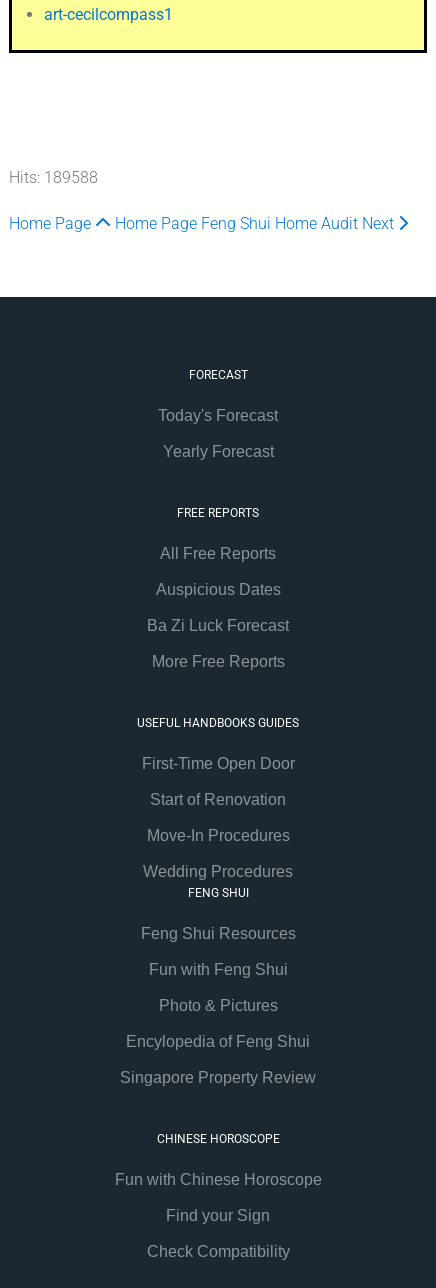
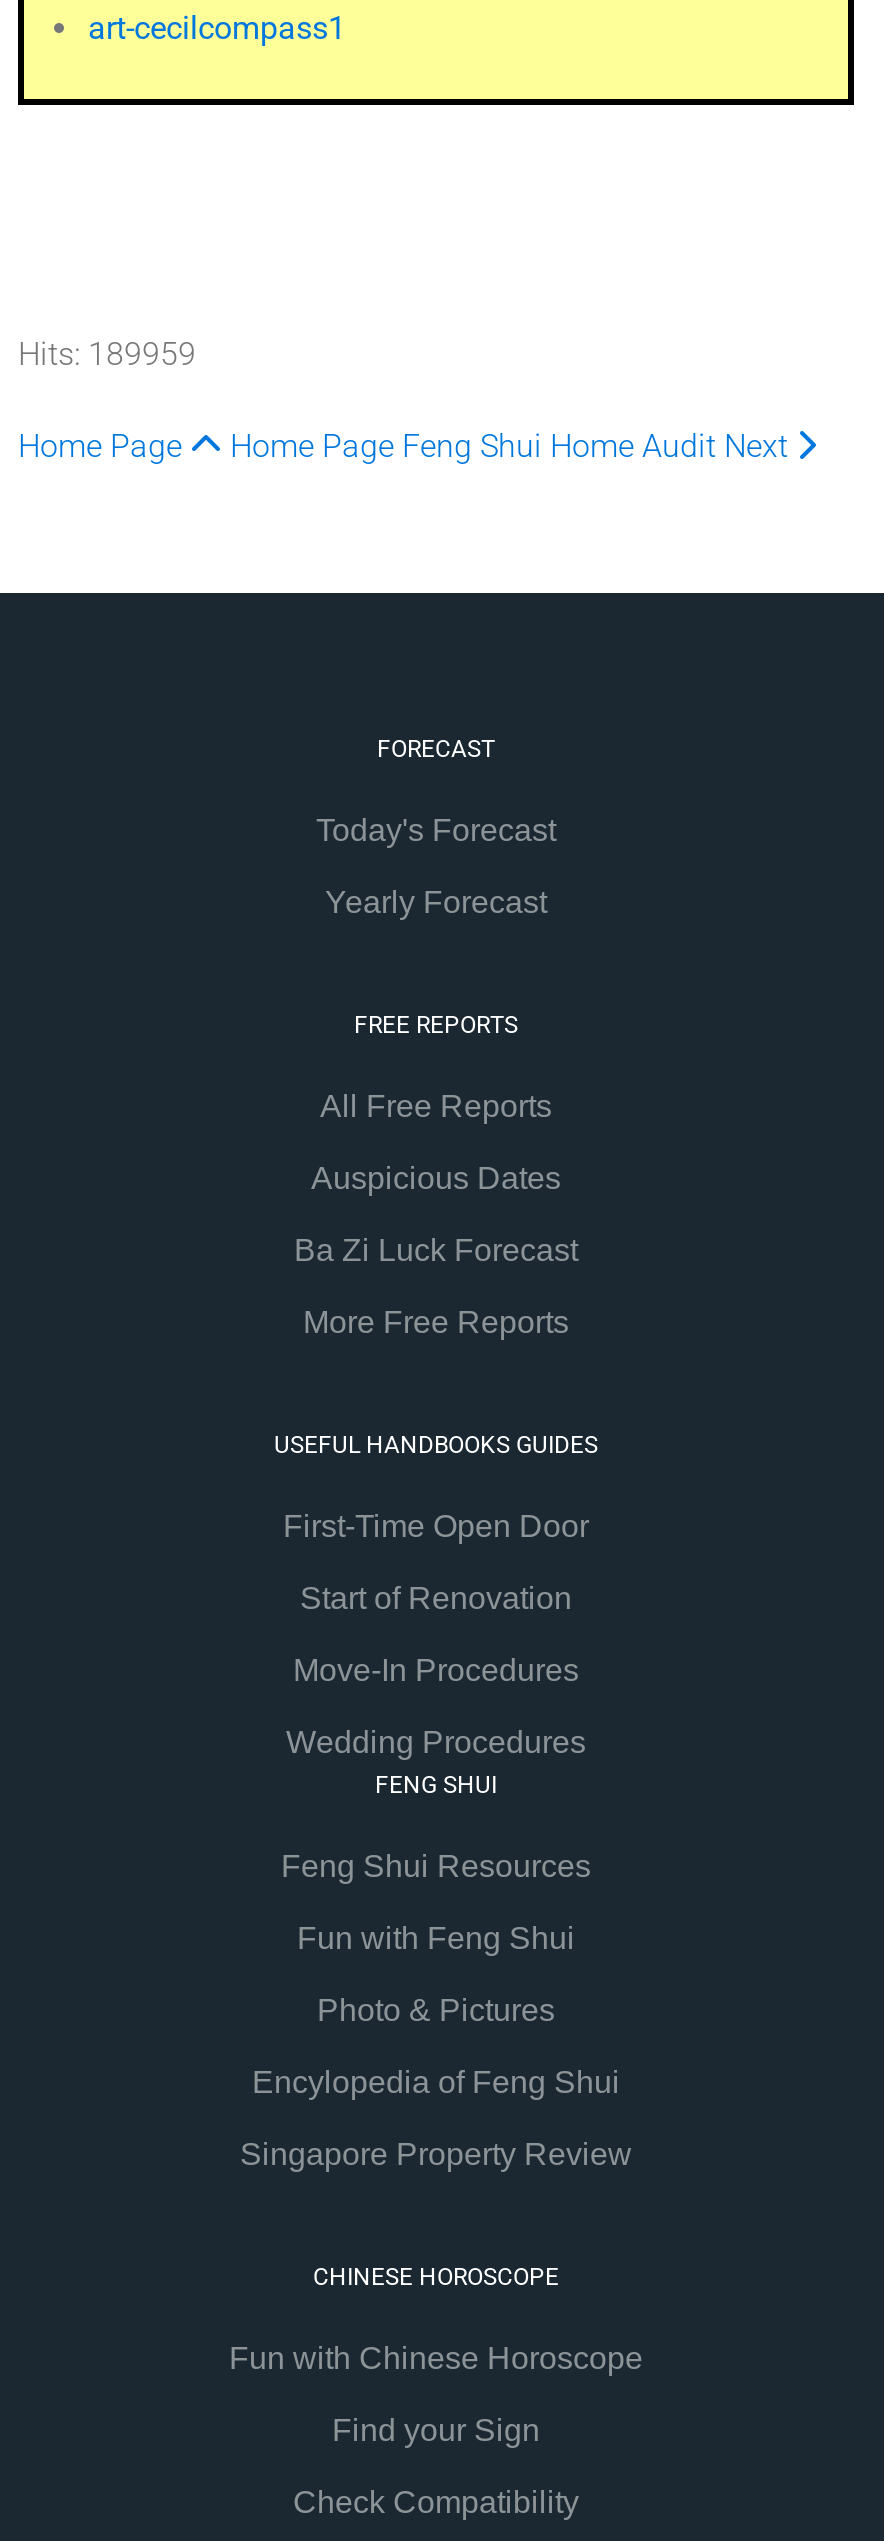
[9,168,98,187] Hits: 189588 -> [18,336,196,374] Hits: 189959

